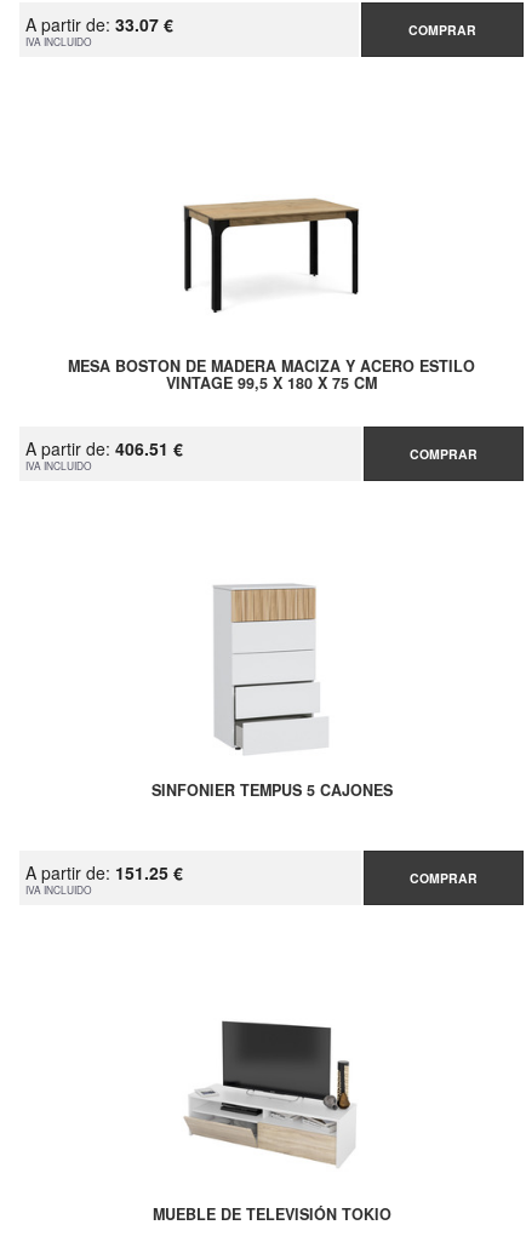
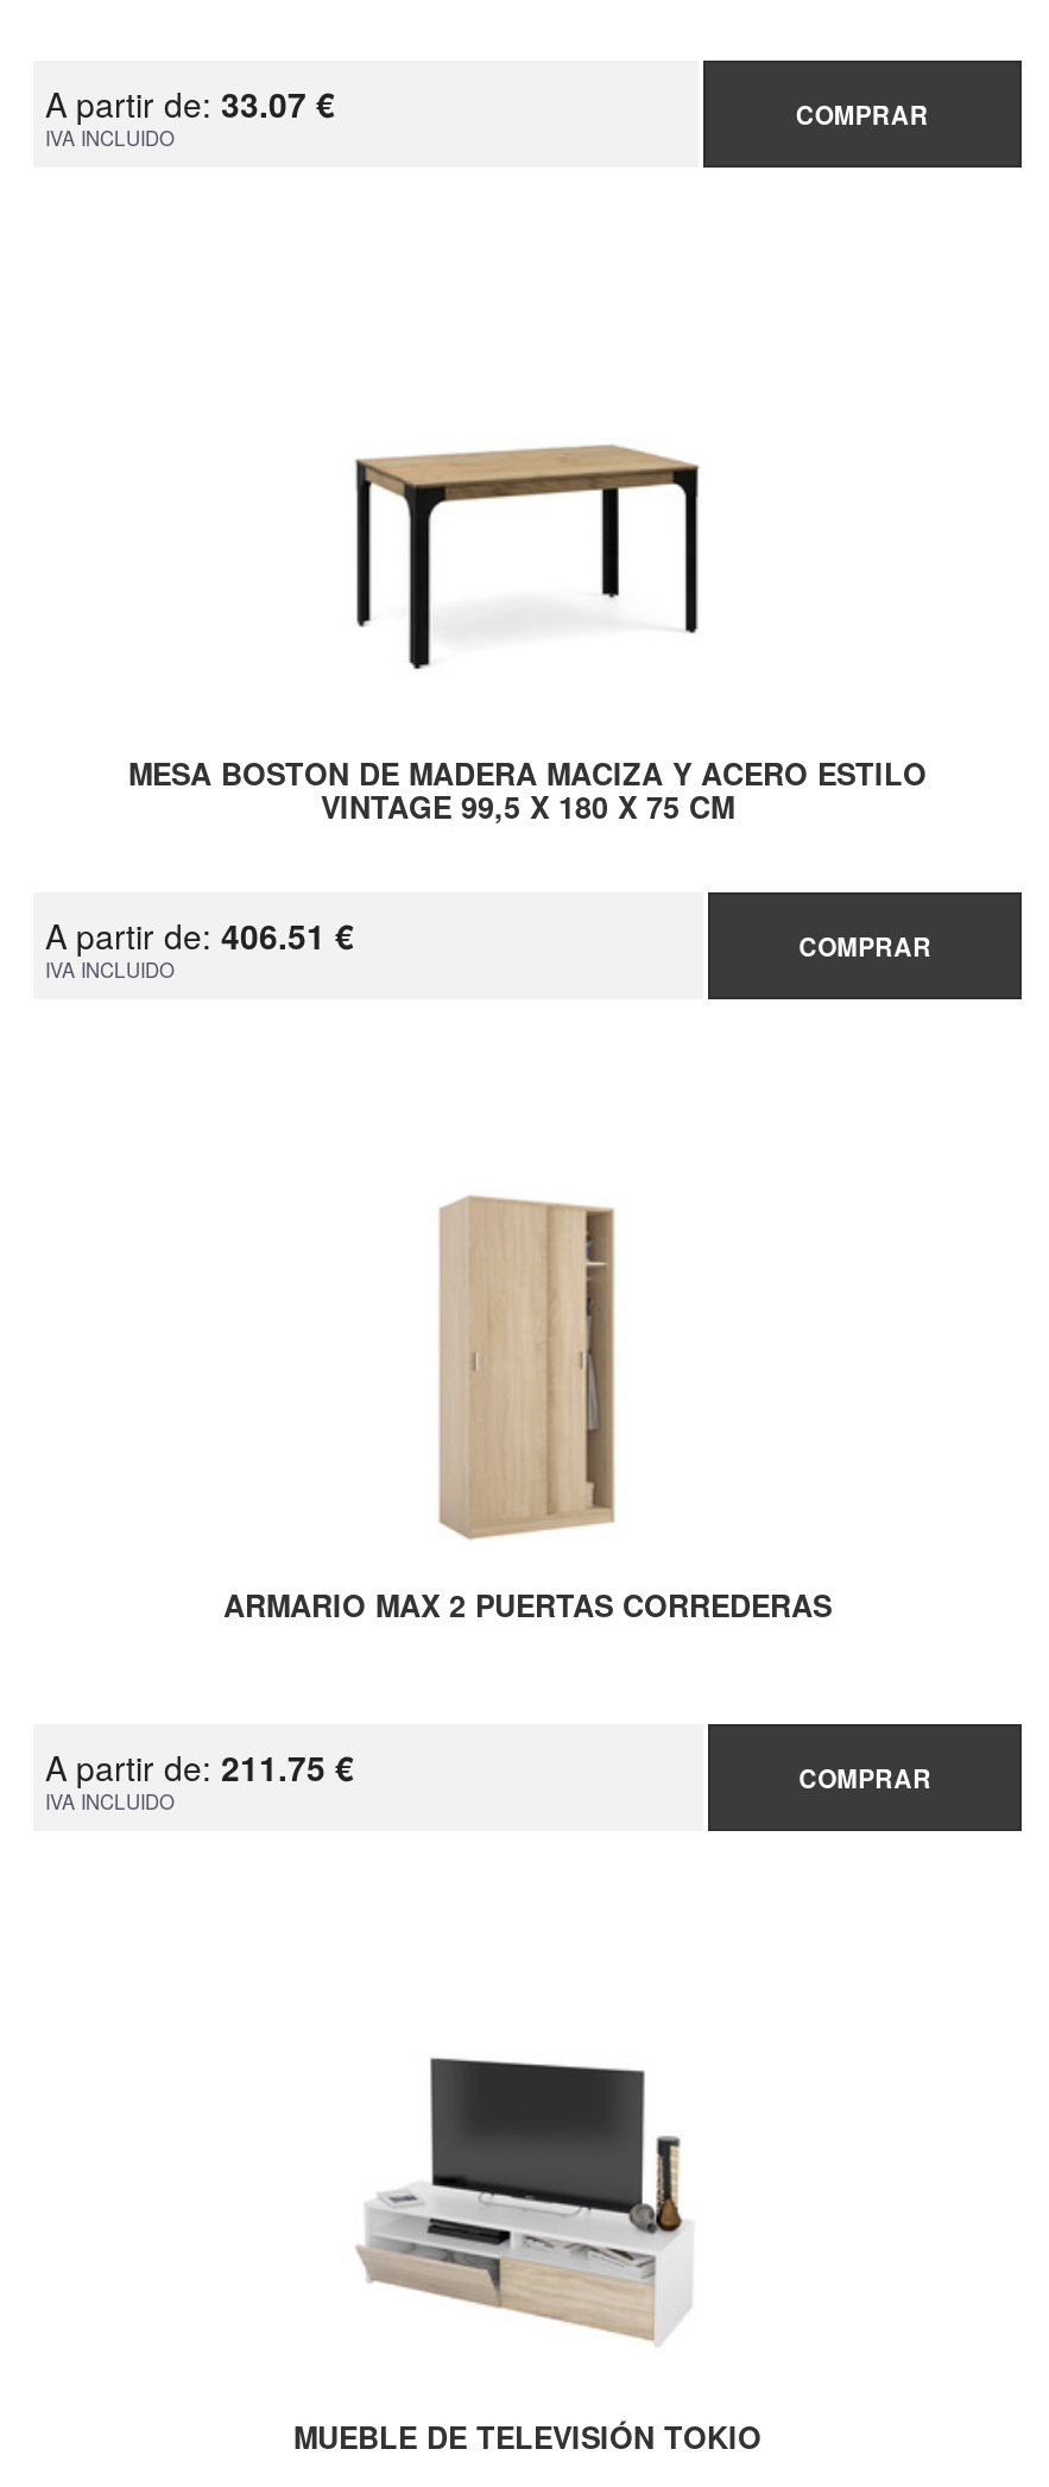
[151,582,392,801] [image] | SINFONIER TEMPUS 5 CAJONES -> [223,1194,832,1626] [image] | ARMARIO MAX 2 PUERTAS CORREDERAS
[25,860,183,884] A partir de: 151.25 € -> [45,1743,354,1790] A partir de: 211.75 €

